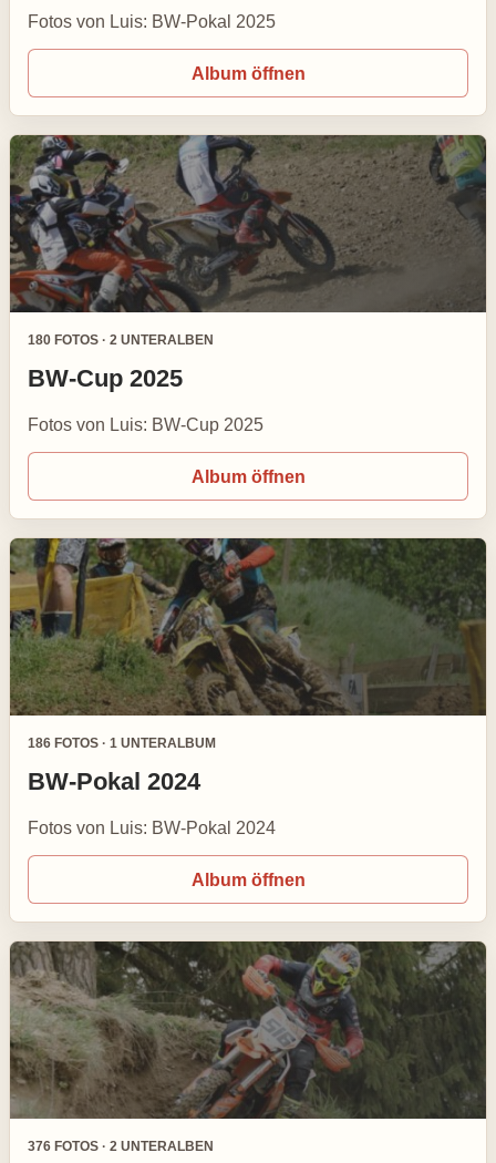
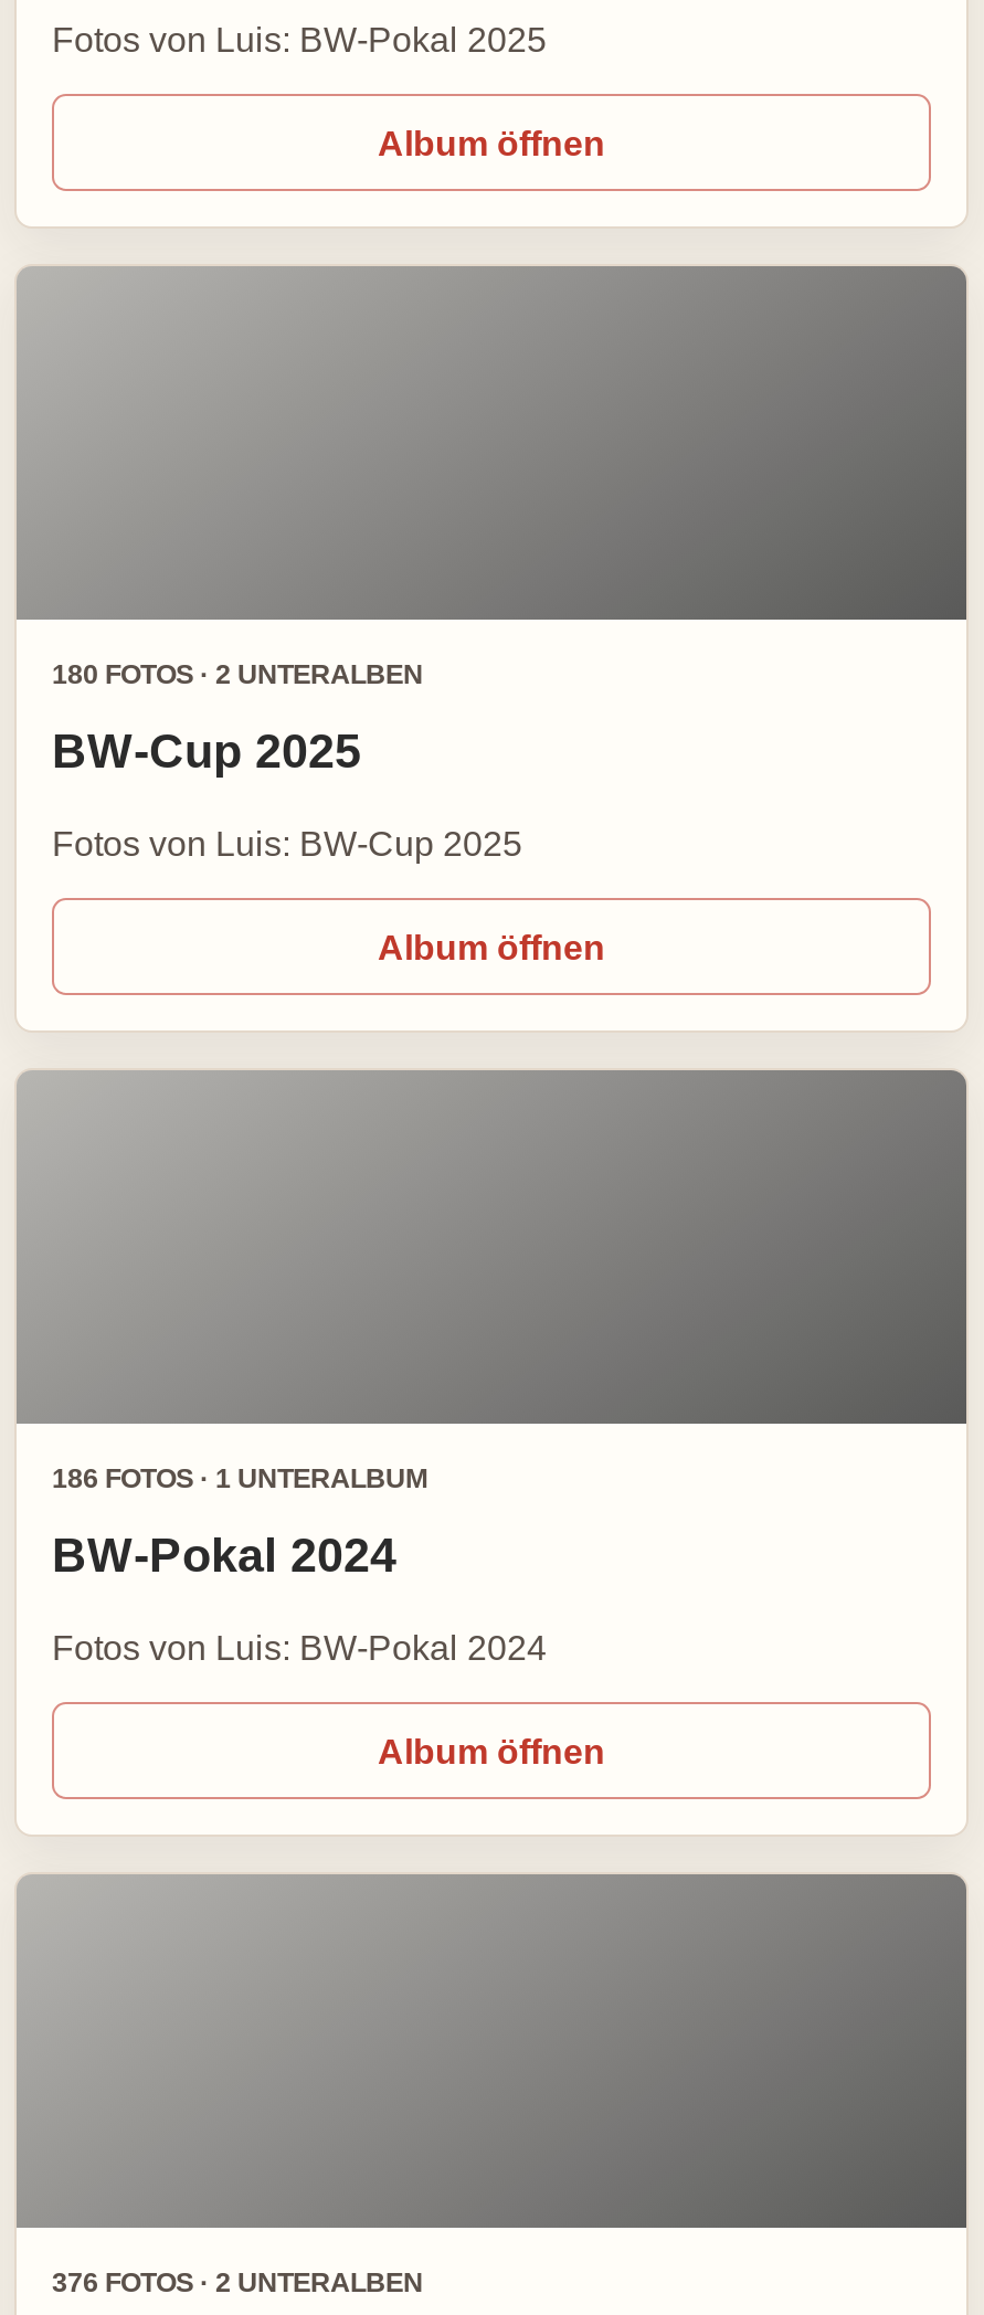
[10,135,486,312] [image] -> [17,264,969,622] [image]
[10,537,486,716] [image] -> [14,1068,969,1426] [image]
[10,941,486,1120] [image] -> [17,1872,969,2230] [image]

